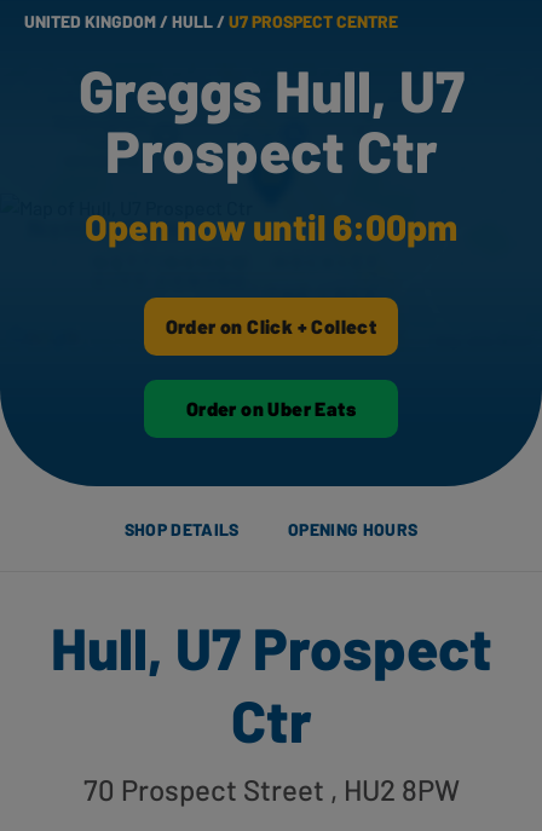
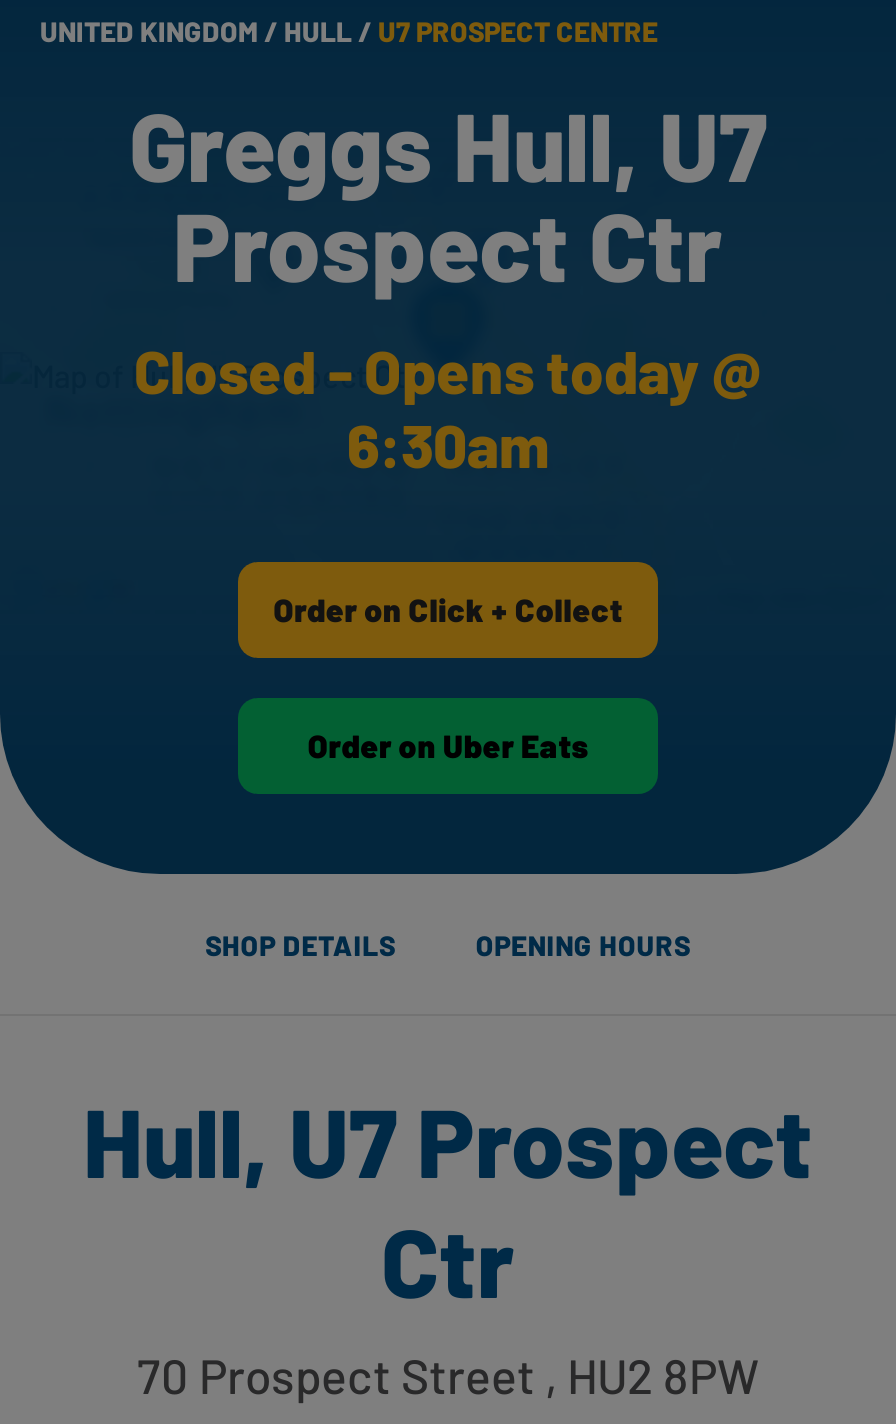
[85,204,457,248] Open now until 6:00pm -> [134,334,762,480] Closed - Opens today @ | 6:30am

